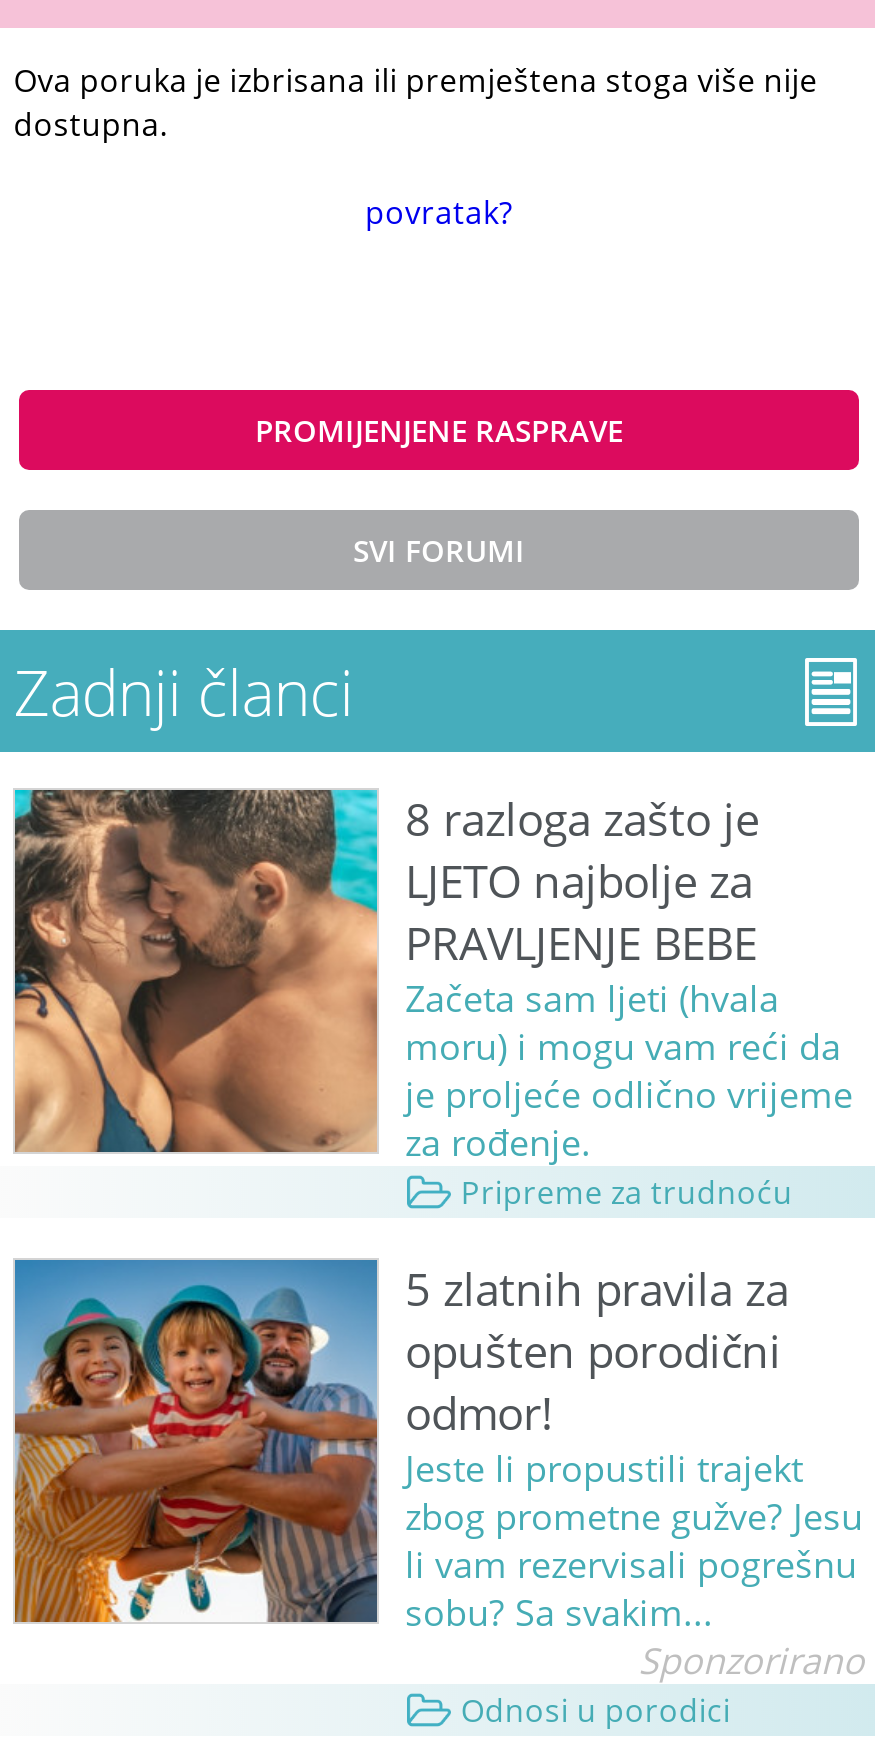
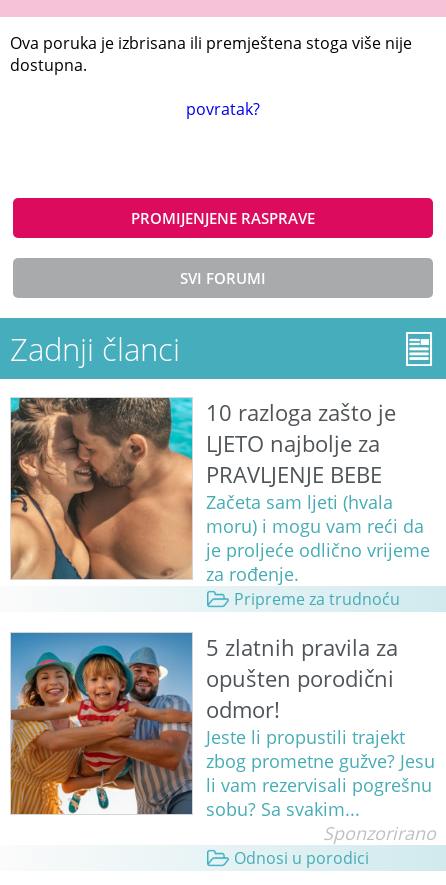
[405,787,759,849] 8 razloga zašto je -> [206,397,396,428] 10 razloga zašto je

